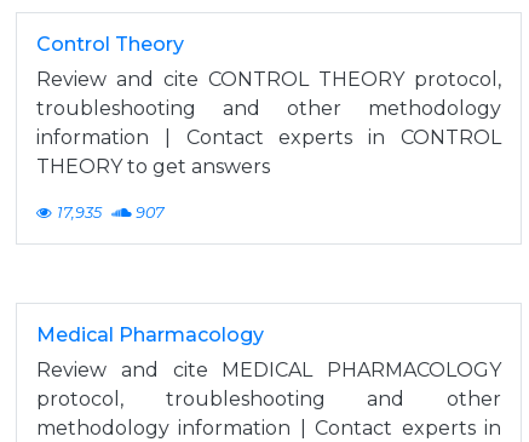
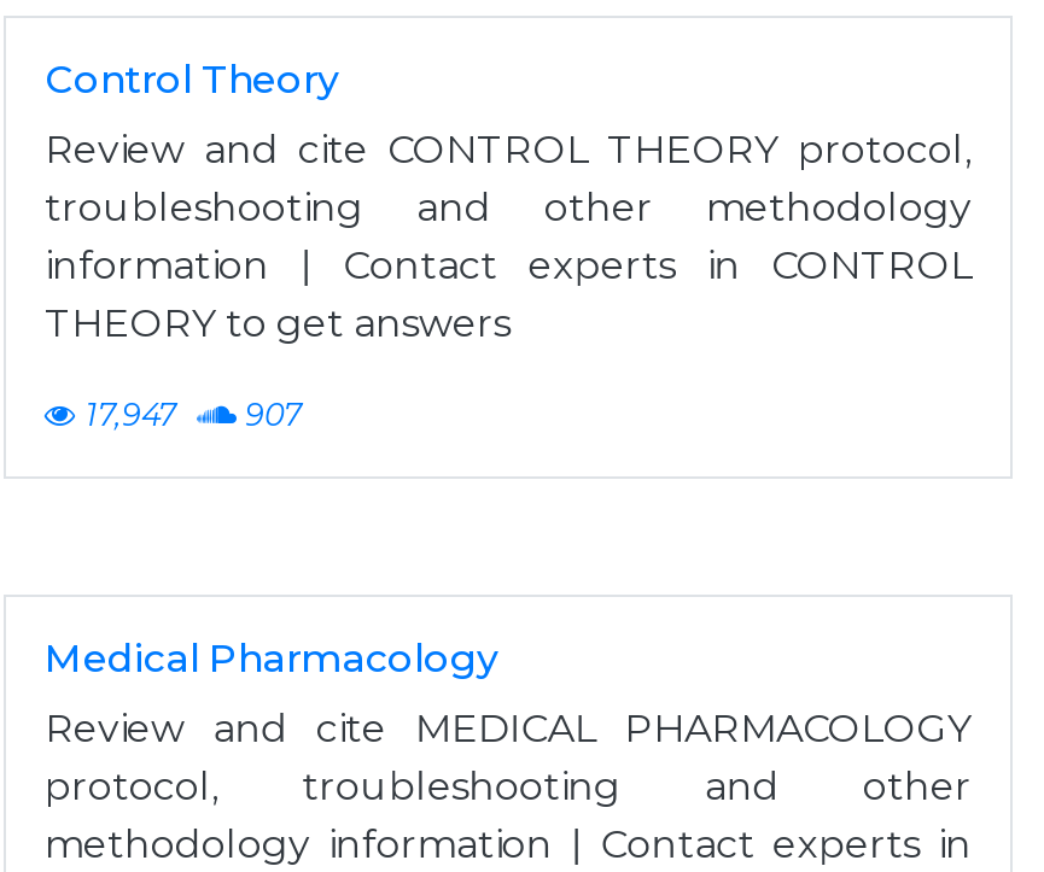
[57,203,165,221] 17,935 907 -> [86,396,303,432] 17,947 907

